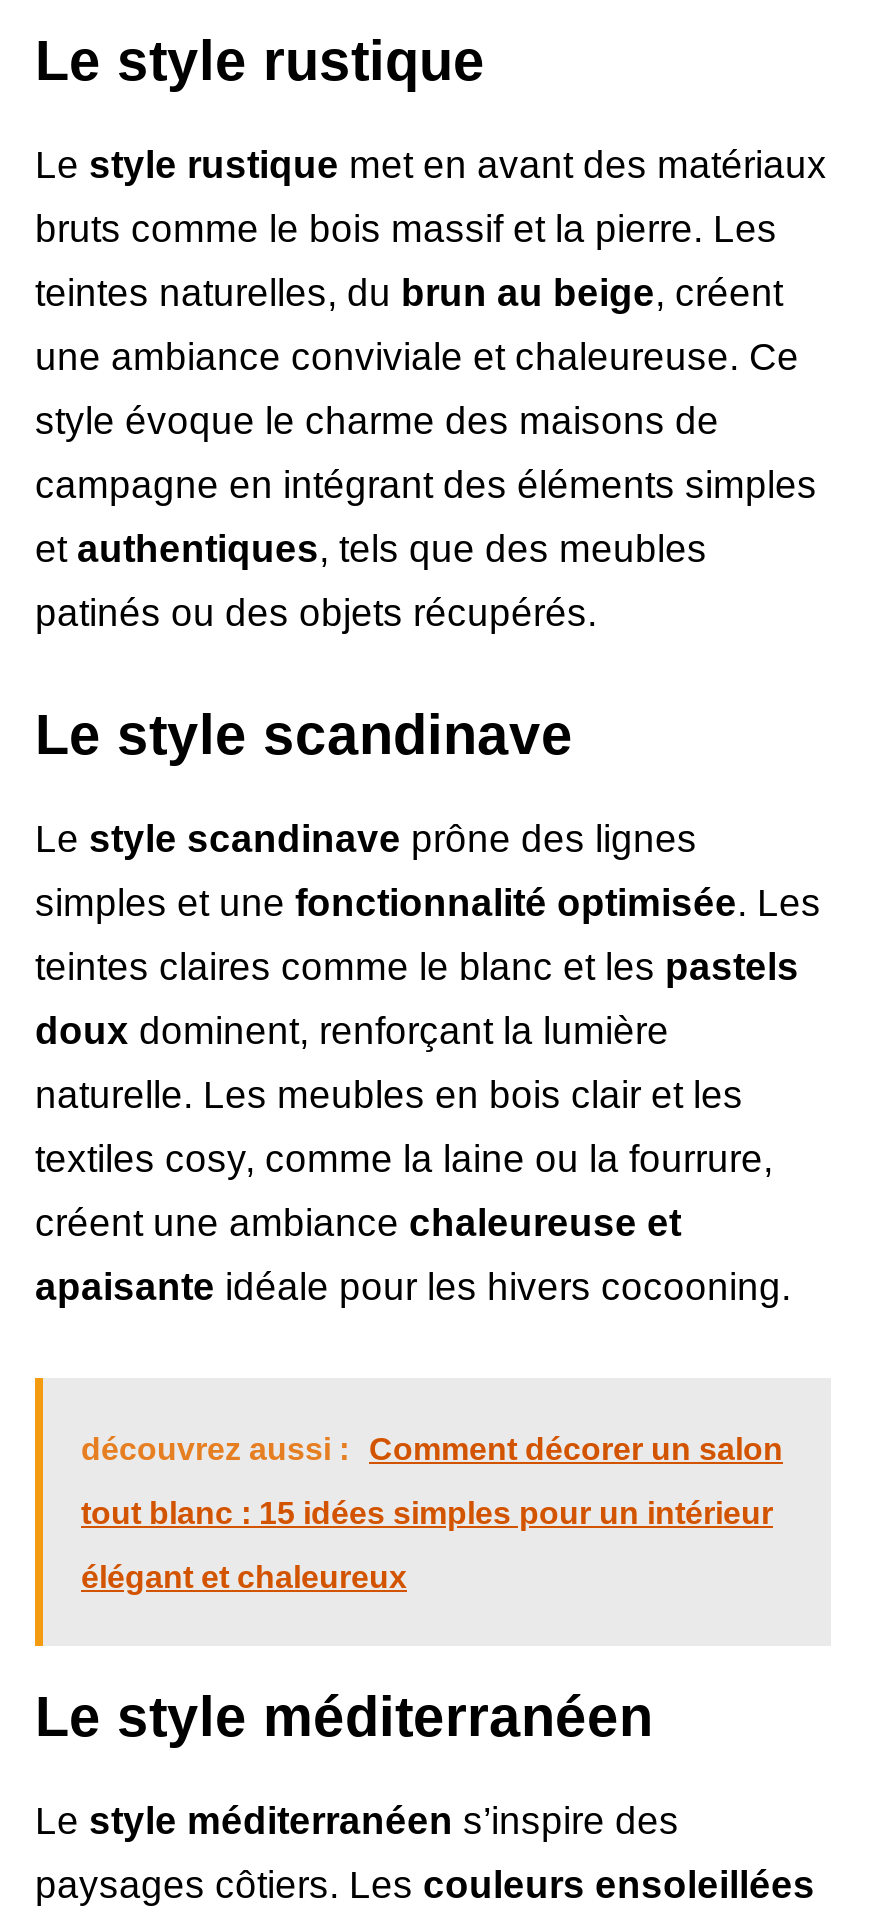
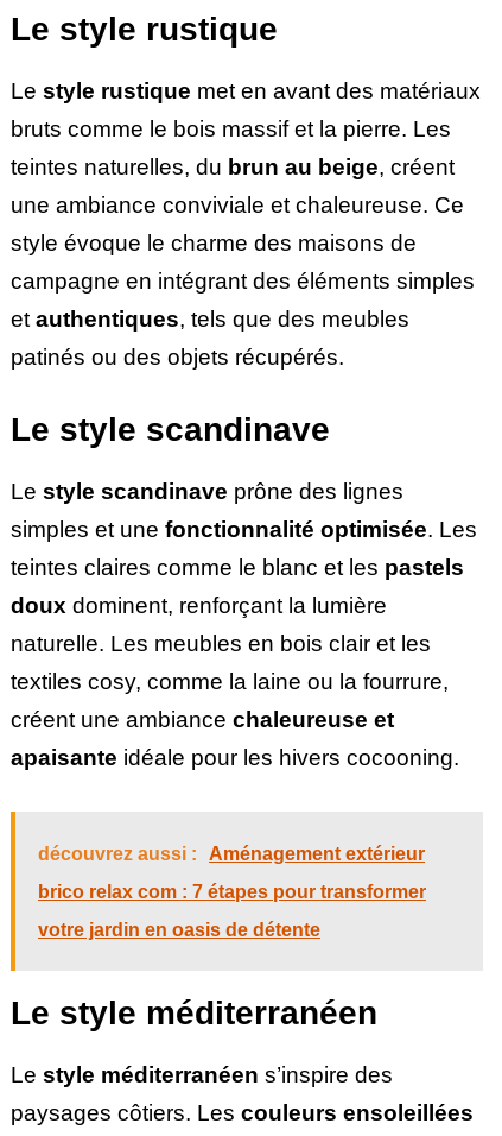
[81,1432,783,1466] découvrez aussi : Comment décorer un salon -> [38,843,425,864] découvrez aussi : Aménagement extérieur
[81,1496,773,1530] tout blanc : 15 idées simples pour un intérieur -> [38,881,426,902] brico relax com : 7 étapes pour transformer
[81,1560,407,1594] élégant et chaleureux -> [38,919,320,940] votre jardin en oasis de détente

